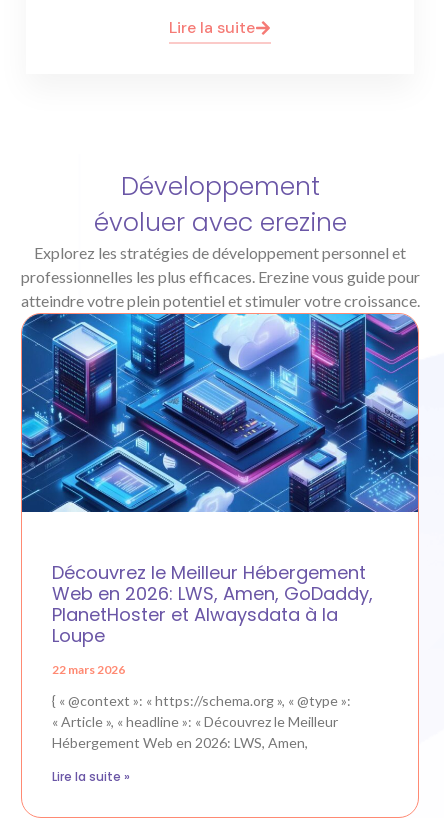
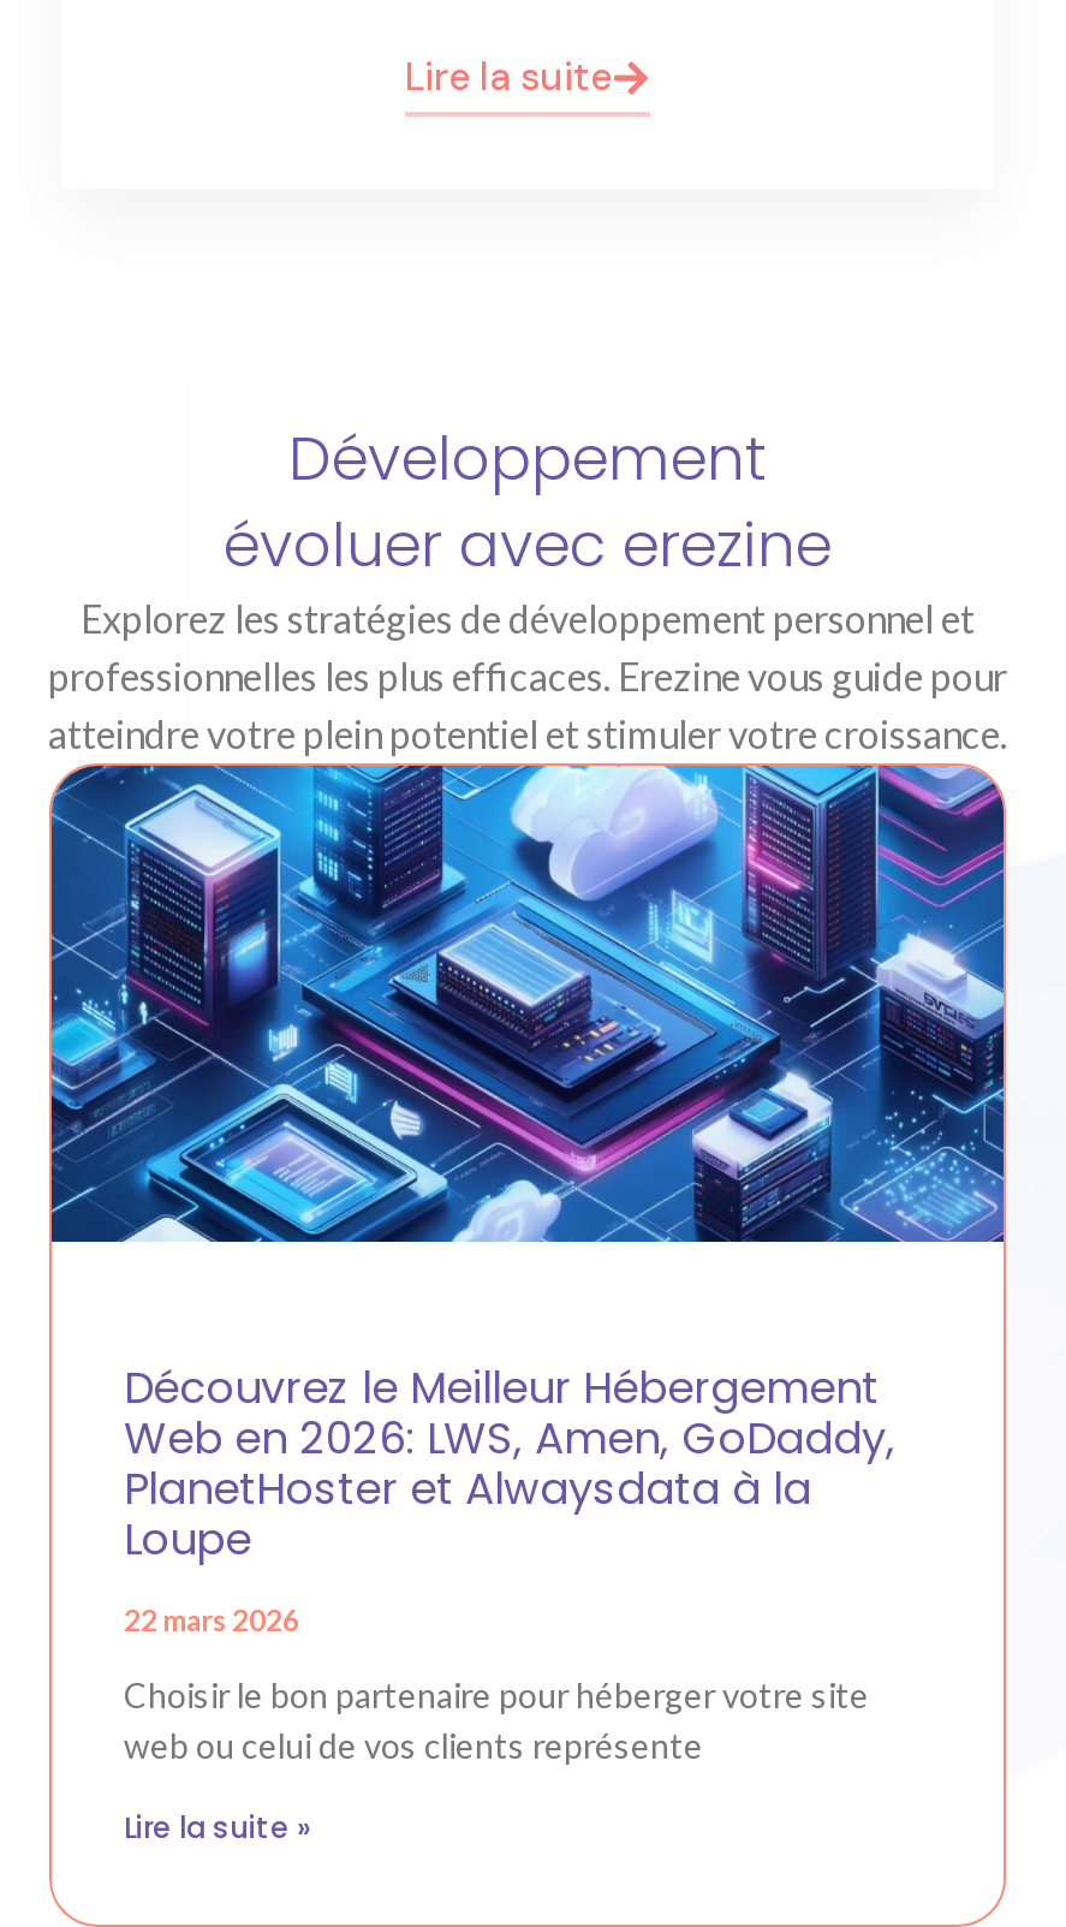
[52,692,351,751] { « @context »: « https://schema.org », « @type »: | « Article », « headline »: « Découvrez le Meilleur | Hébergement Web en 2026: LWS, Amen, -> [124,1675,869,1766] Choisir le bon partenaire pour héberger votre site | web ou celui de vos clients représente

